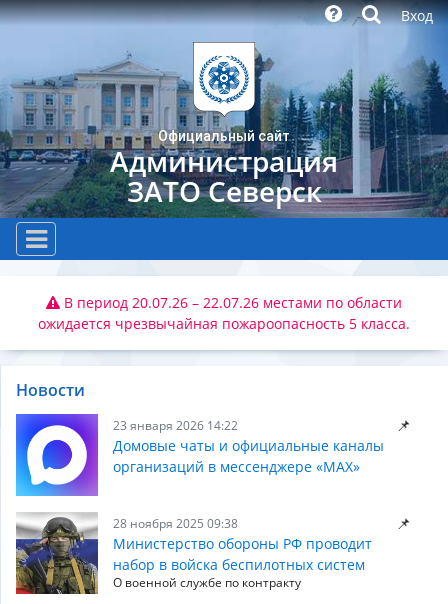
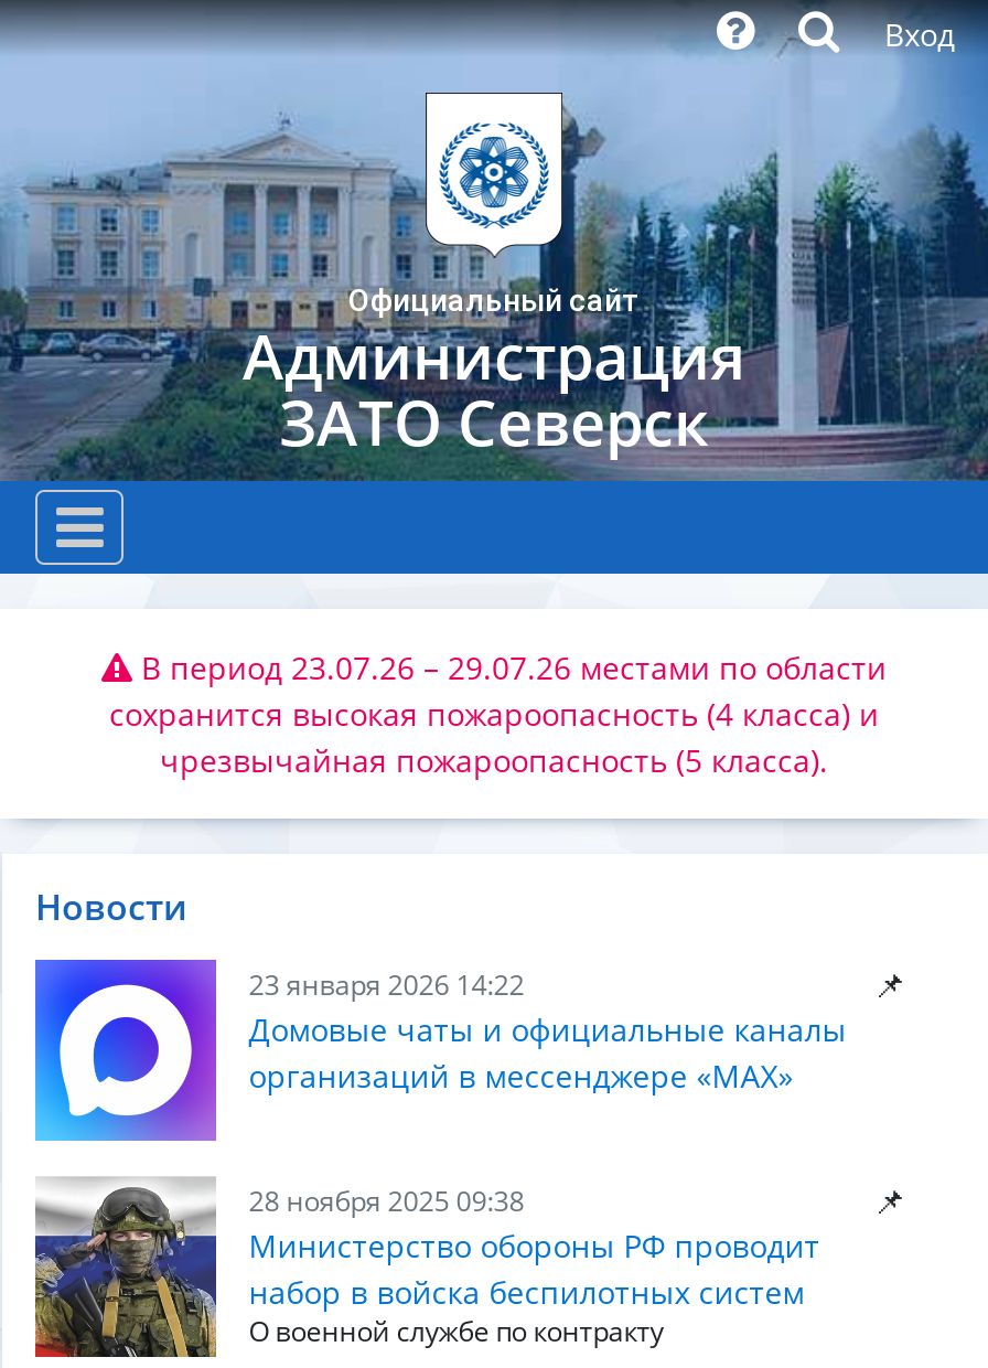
[38,293,410,333] В период 20.07.26 – 22.07.26 местами по области | ожидается чрезвычайная пожароопасность 5 класса. -> [109,646,887,781] В период 23.07.26 – 29.07.26 местами по области | сохранится высокая пожароопасность (4 класса) и | чрезвычайная пожароопасность (5 класса).

